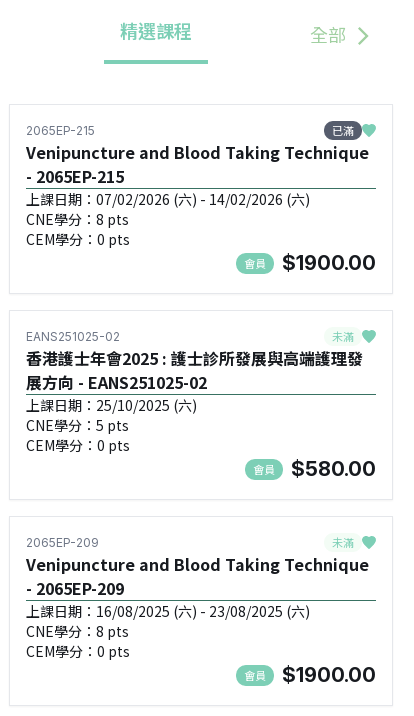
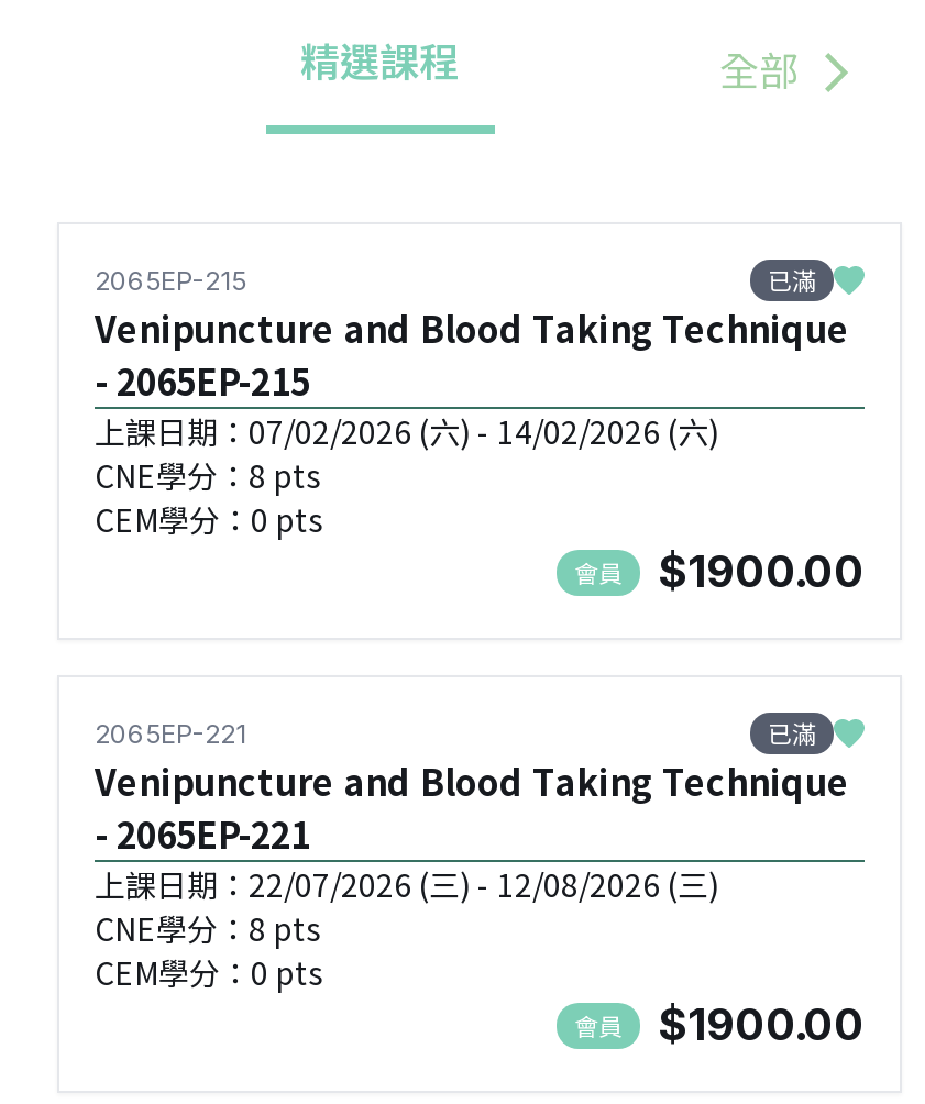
[26,328,376,550] EANS251025-02 | 未滿 | 香港護士年會2025 : 護士診所發展與高端護理發 | 展方向 - EANS251025-02 | 上課日期：25/10/2025 (六) | CNE學分：5 pts | CEM學分：0 pts | 會員 | $580.00 | 2065EP-209 | 未滿 -> [95,715,816,751] 2065EP-221 | 已滿
[26,576,310,621] - 2065EP-209 | 上課日期：16/08/2025 (六) - 23/08/2025 (六) -> [95,808,719,907] - 2065EP-221 | 上課日期：22/07/2026 (三) - 12/08/2026 (三)

